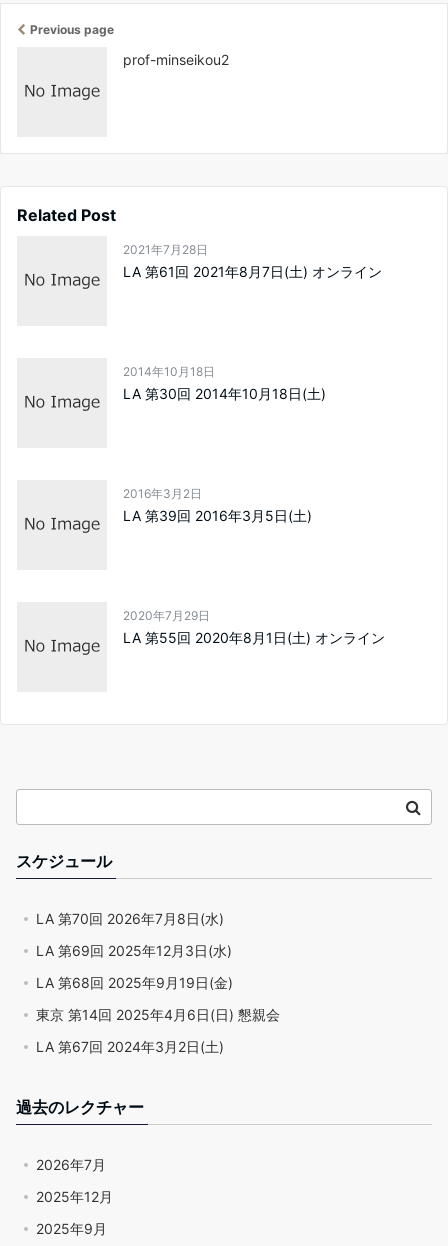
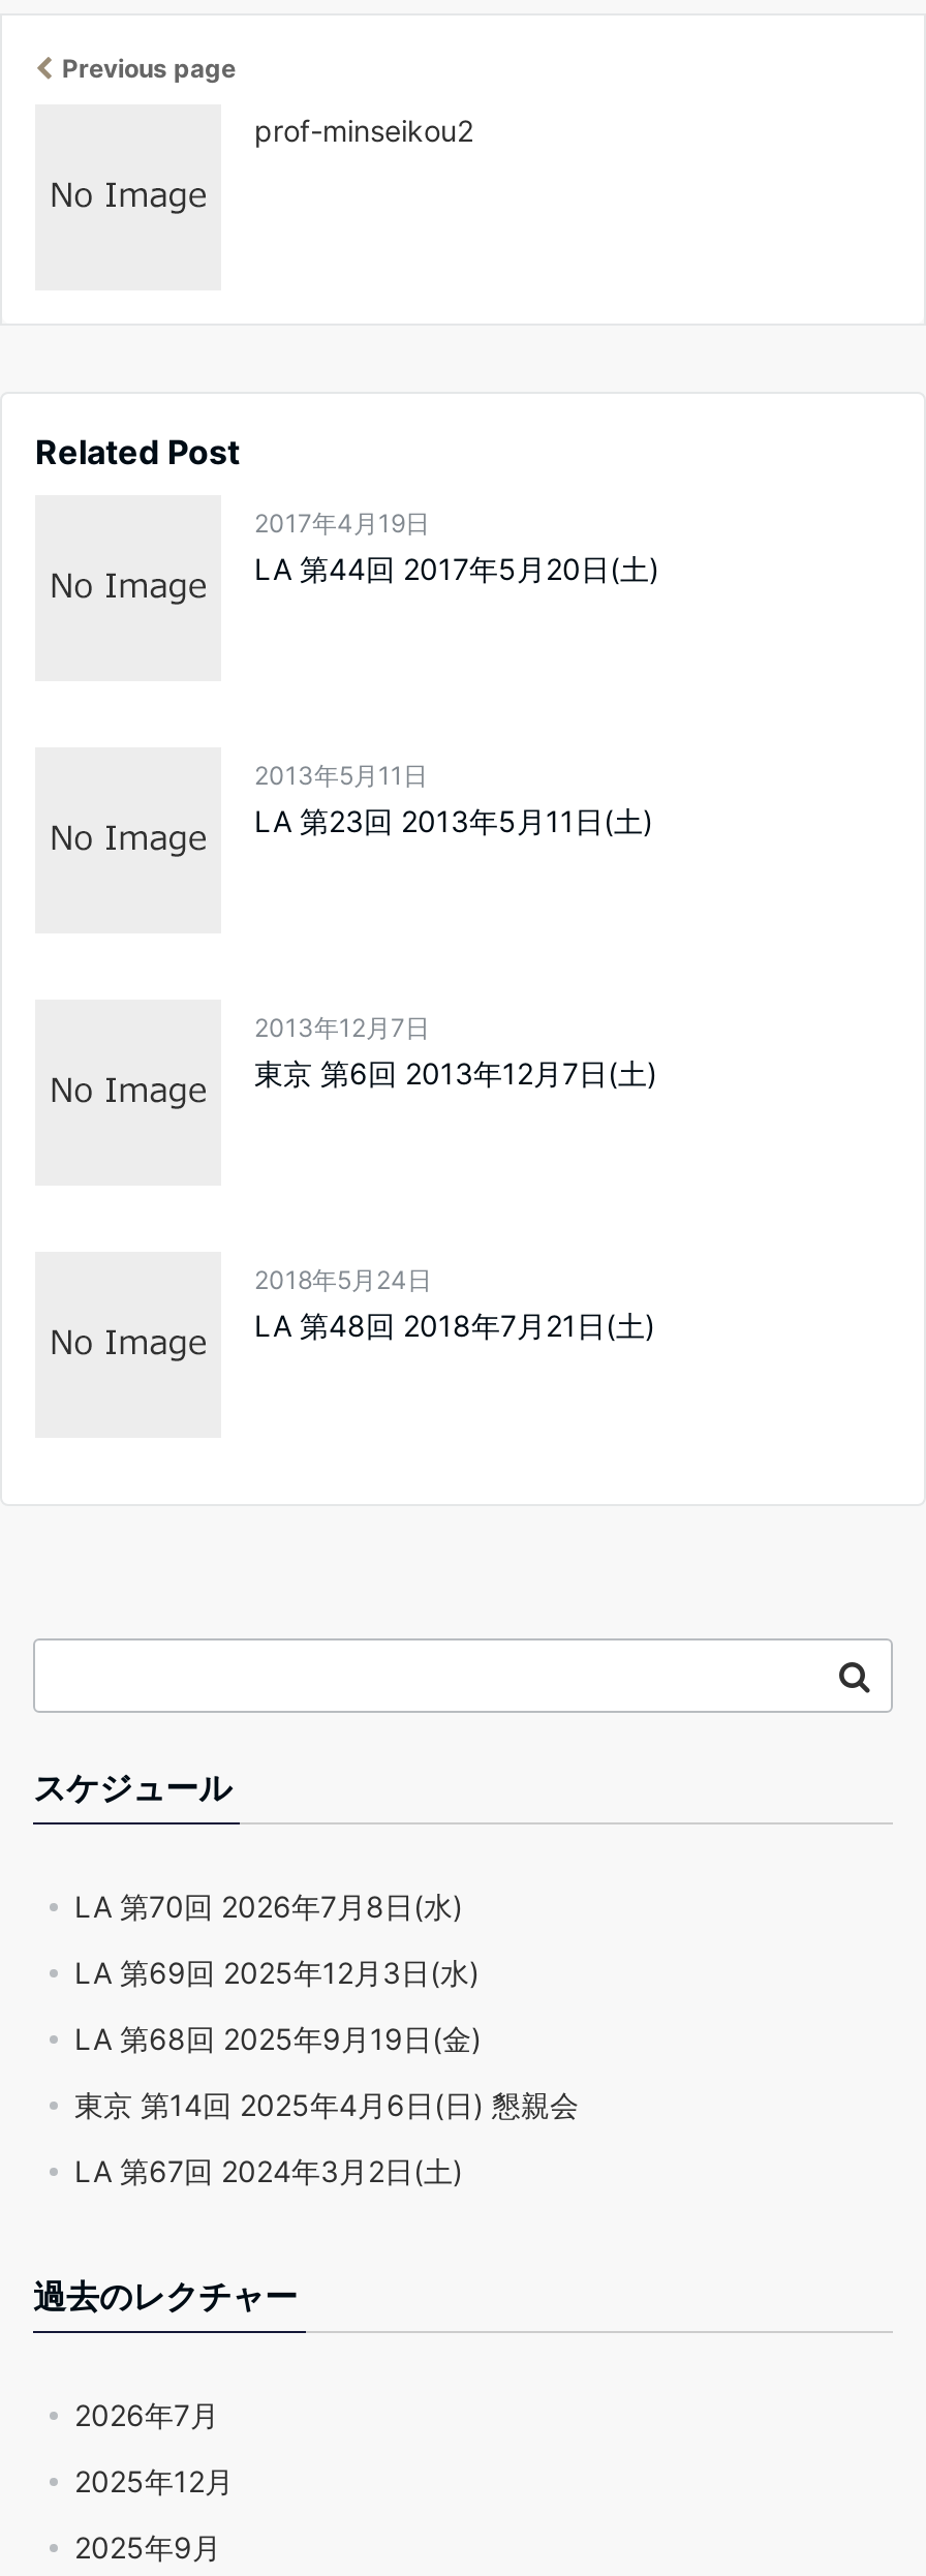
[123,242,382,280] 2021年7月28日 | LA 第61回 2021年8月7日(土) オンライン -> [254,508,659,586] 2017年4月19日 | LA 第44回 2017年5月20日(土)
[123,364,326,402] 2014年10月18日 | LA 第30回 2014年10月18日(土) -> [254,760,653,838] 2013年5月11日 | LA 第23回 2013年5月11日(土)
[123,486,312,524] 2016年3月2日 | LA 第39回 2016年3月5日(土) -> [254,1012,657,1091] 2013年12月7日 | 東京 第6回 2013年12月7日(土)
[123,608,385,646] 2020年7月29日 | LA 第55回 2020年8月1日(土) オンライン -> [254,1264,655,1343] 2018年5月24日 | LA 第48回 2018年7月21日(土)

